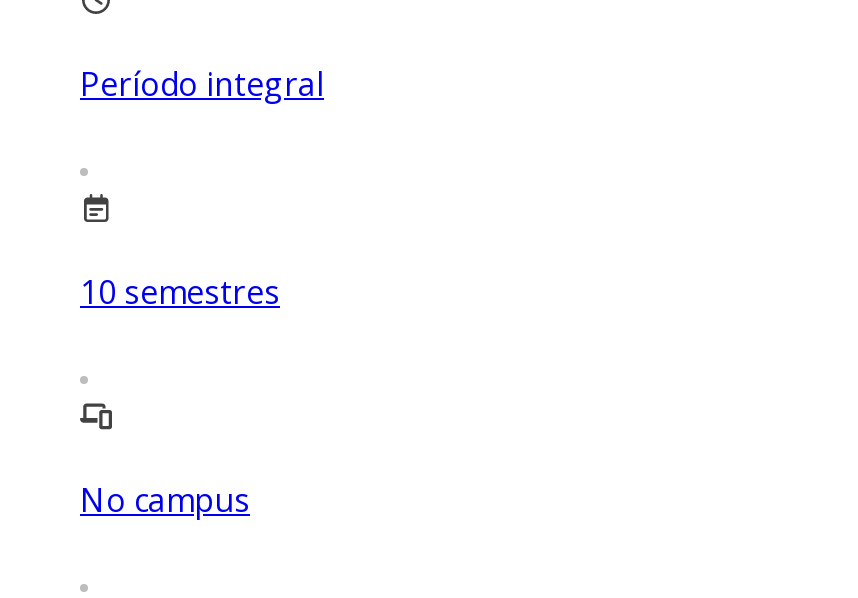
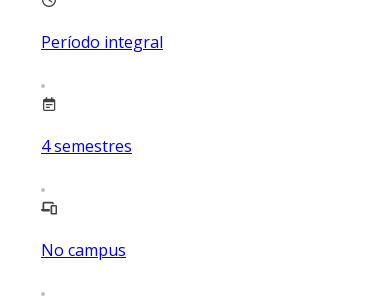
[80,270,280,314] 10 semestres -> [41,135,132,157] 4 semestres

